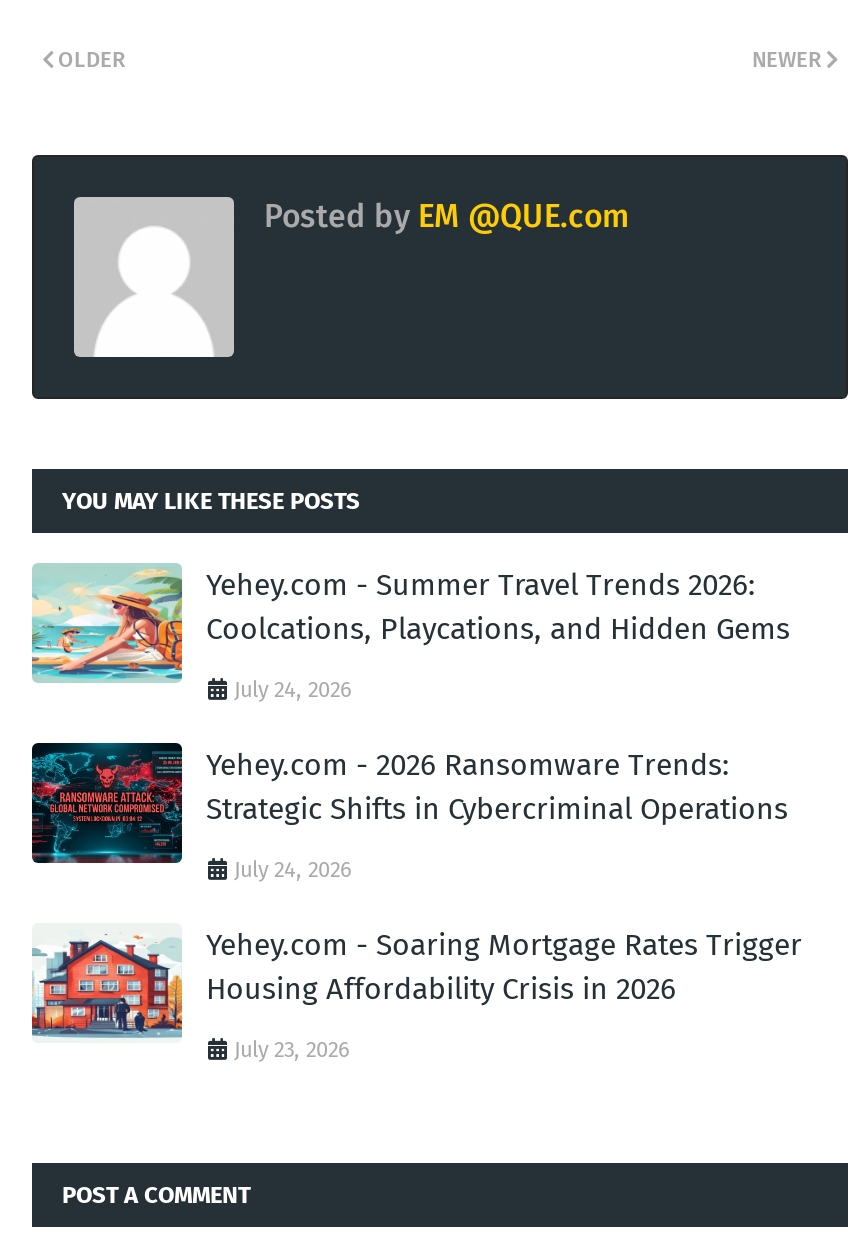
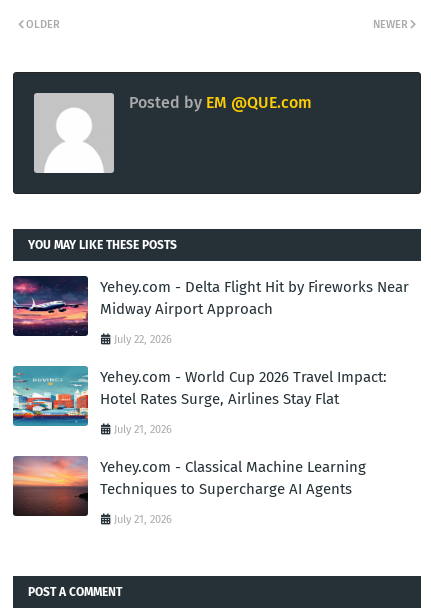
[30,563,790,683] [image] | Yehey.com - Summer Travel Trends 2026: | Coolcations, Playcations, and Hidden Gems -> [12,275,409,337] [image] | Yehey.com - Delta Flight Hit by Fireworks Near | Midway Airport Approach
[234,678,352,704] July 24, 2026 -> [114,333,172,346] July 22, 2026
[30,741,788,865] [image] | Yehey.com - 2026 Ransomware Trends: | Strategic Shifts in Cybercriminal Operations -> [12,365,387,427] [image] | Yehey.com - World Cup 2026 Travel Impact: | Hotel Rates Surge, Airlines Stay Flat
[234,858,352,884] July 24, 2026 -> [114,423,172,436] July 21, 2026
[30,923,802,1043] [image] | Yehey.com - Soaring Mortgage Rates Trigger | Housing Affordability Crisis in 2026 -> [12,455,366,517] [image] | Yehey.com - Classical Machine Learning | Techniques to Supercharge AI Agents
[234,1038,350,1064] July 23, 2026 -> [114,513,172,526] July 21, 2026

